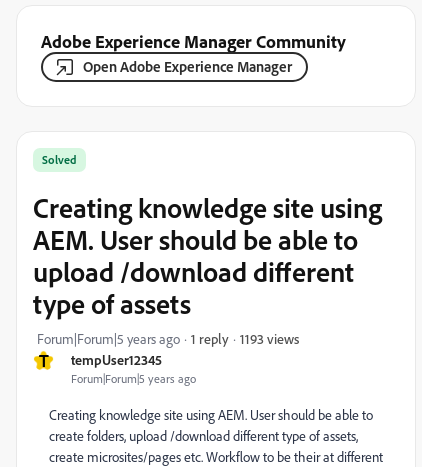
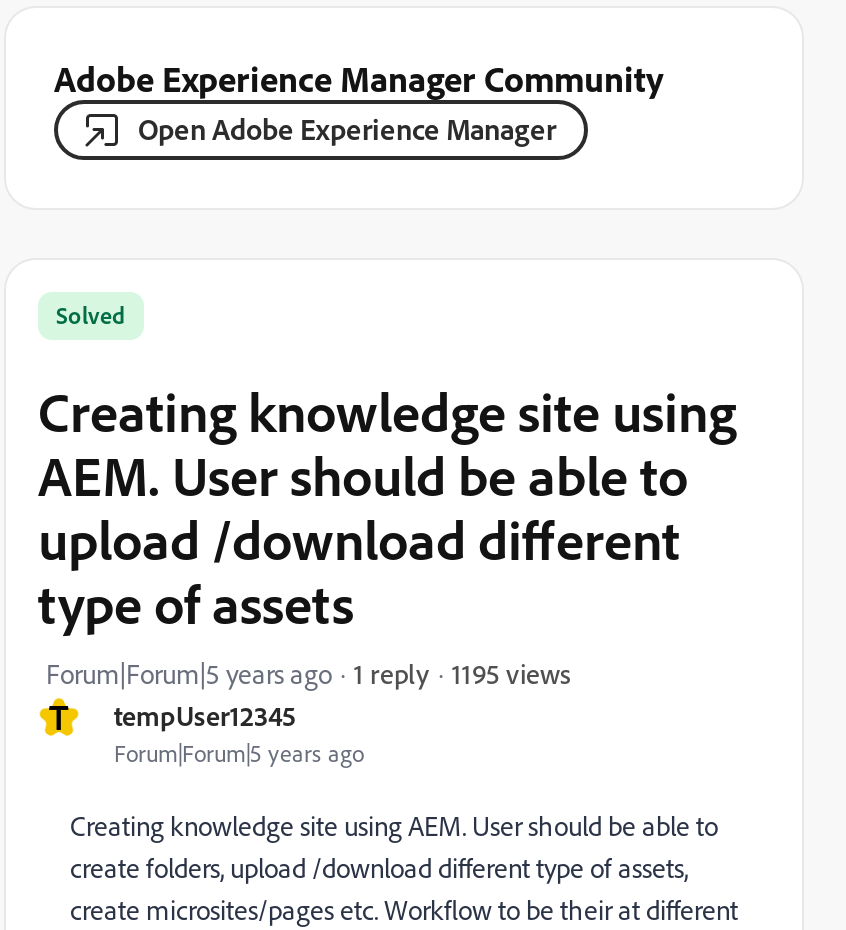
[240,329,299,346] 1193 views -> [452,655,570,689] 1195 views

